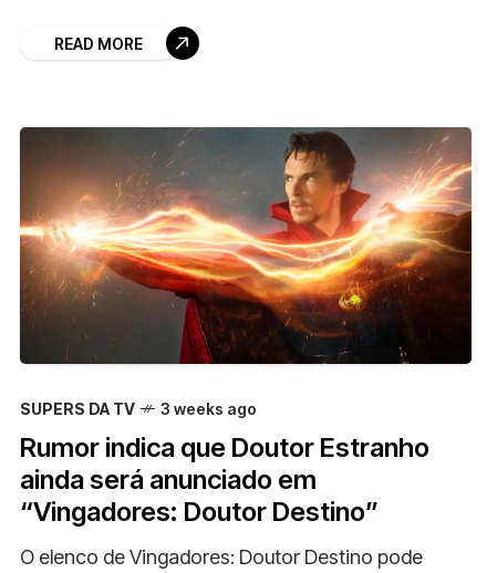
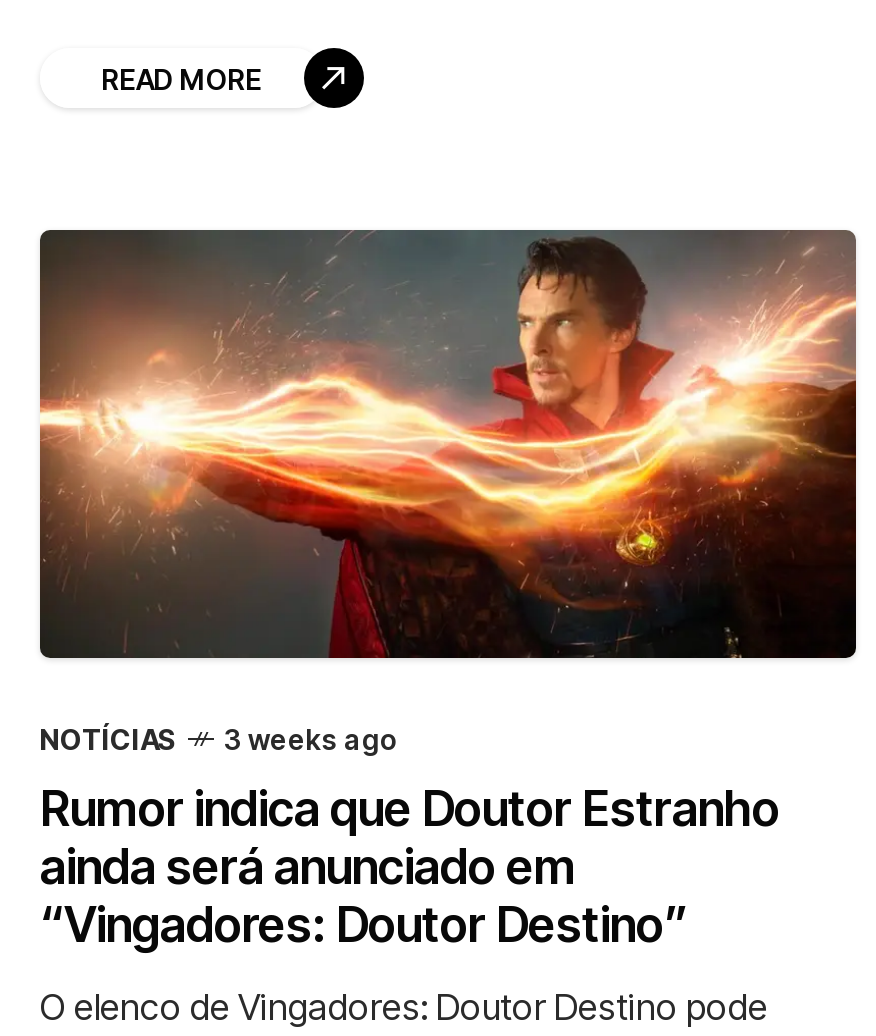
[20,400,135,418] SUPERS DA TV -> [40,723,178,757] NOTÍCIAS

